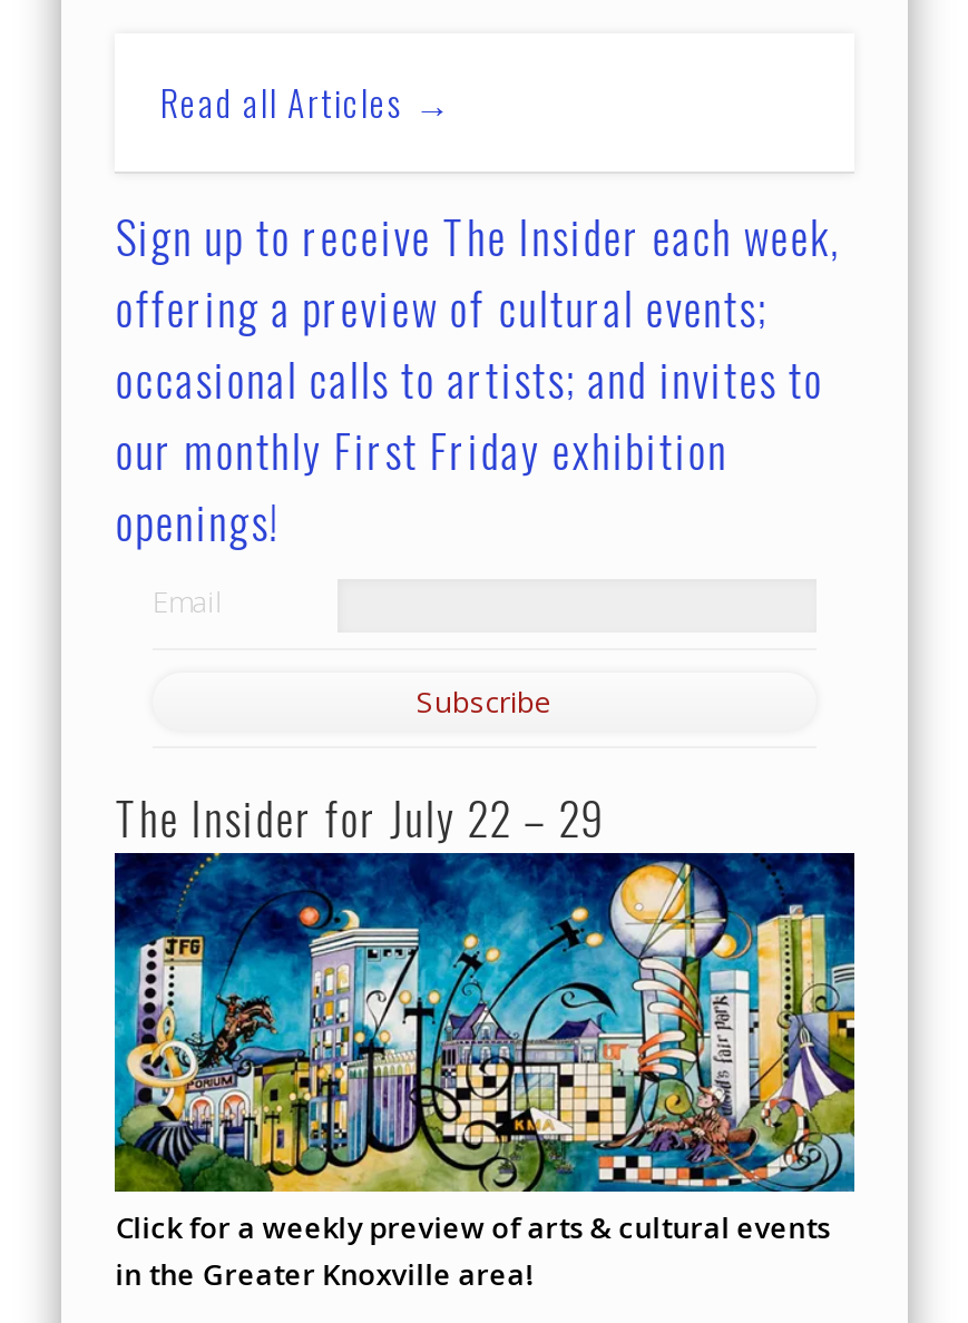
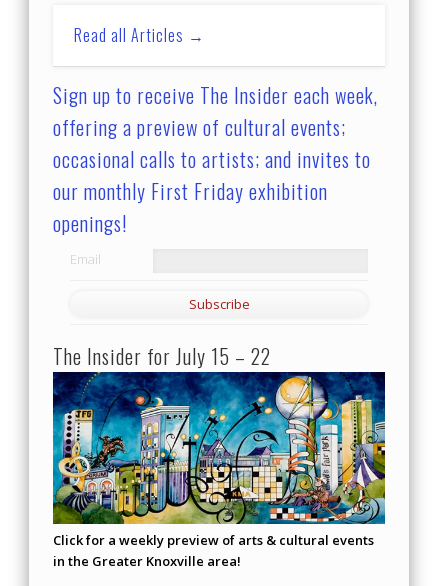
[115,784,605,851] The Insider for July 22 – 29 -> [53,341,271,371] The Insider for July 15 – 22

